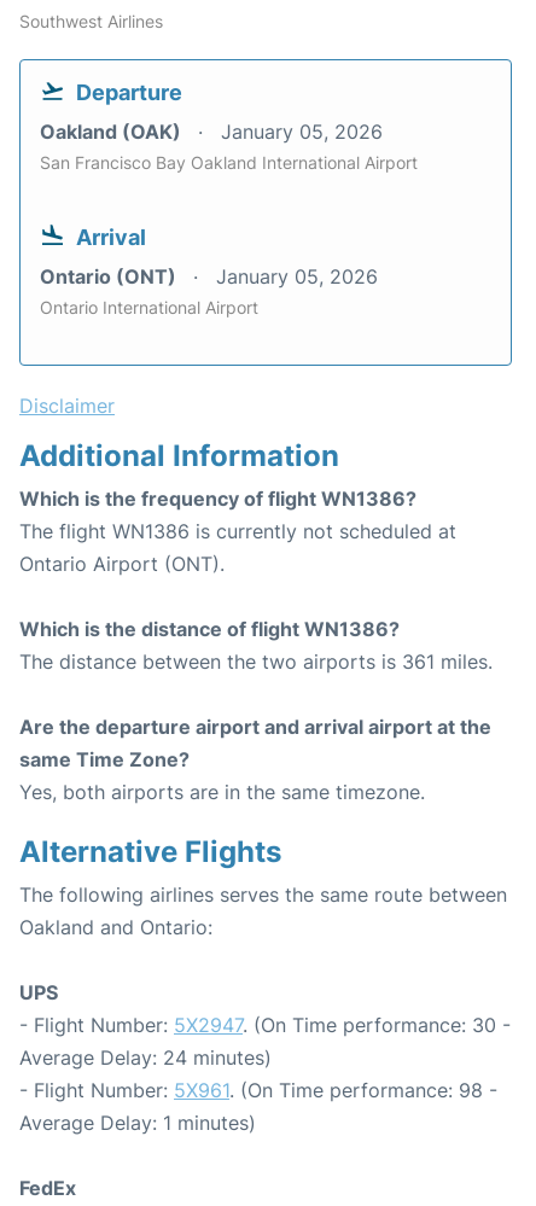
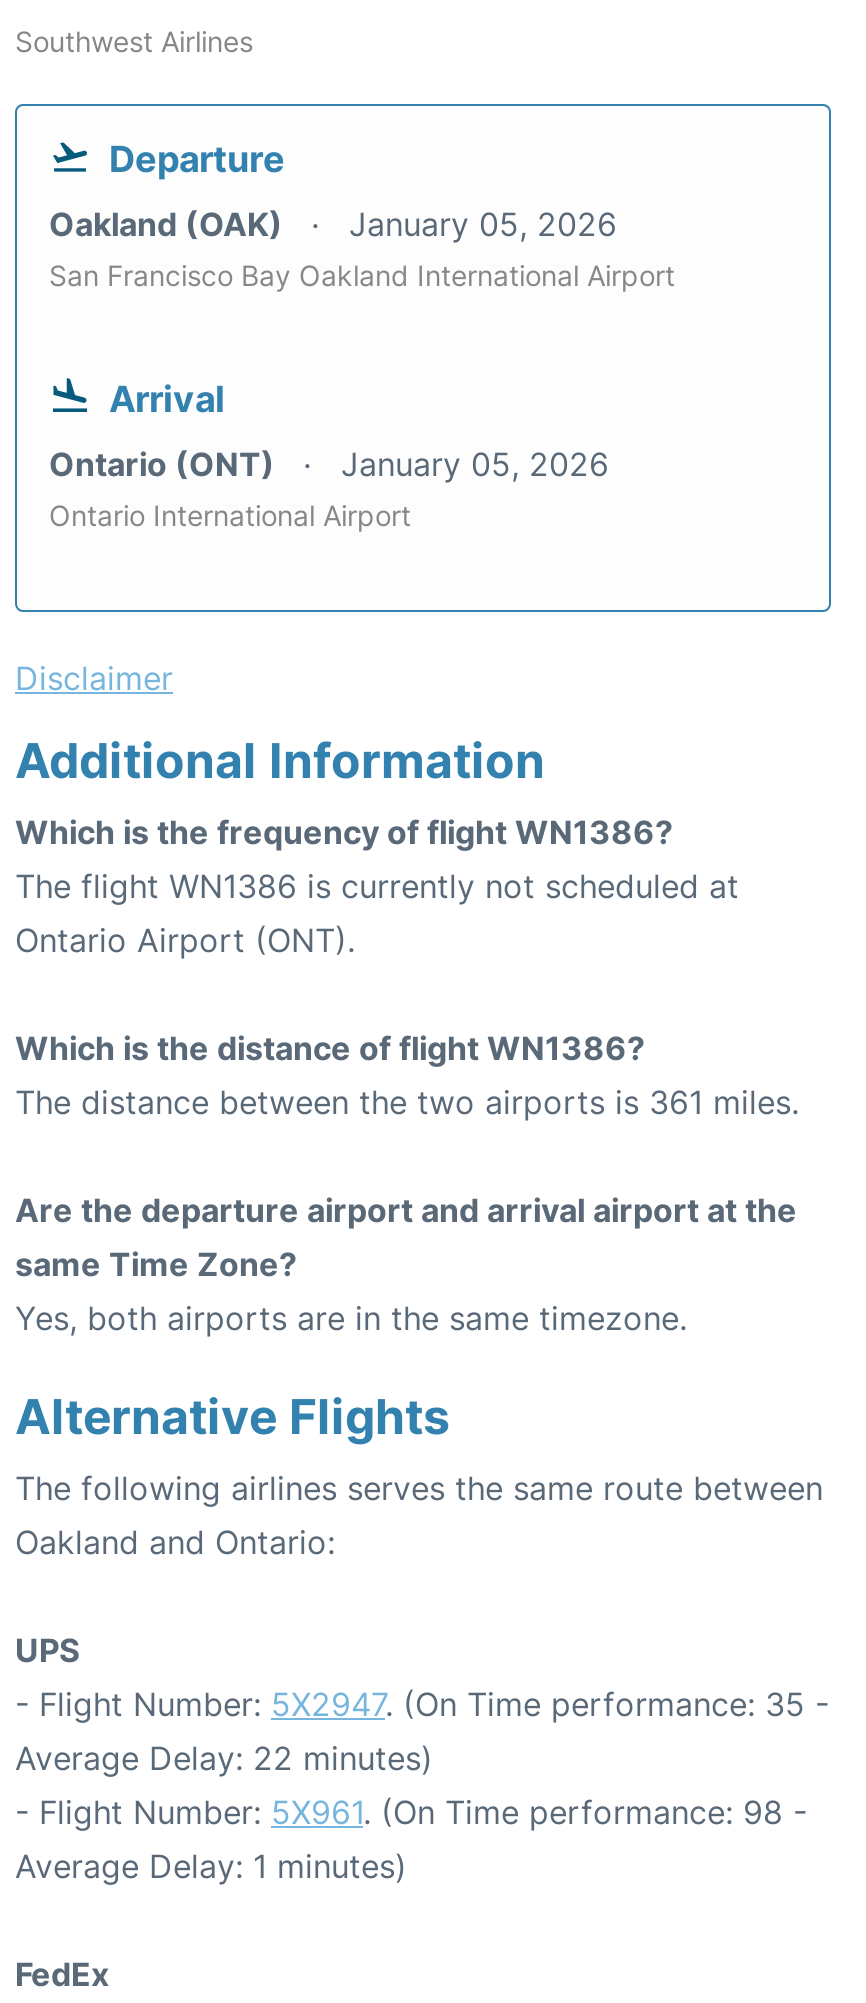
[19,1012,511,1037] - Flight Number: 5X2947. (On Time performance: 30 - -> [15,1683,829,1723] - Flight Number: 5X2947. (On Time performance: 35 -
[19,1045,272,1069] Average Delay: 24 minutes) -> [15,1737,433,1777] Average Delay: 22 minutes)

